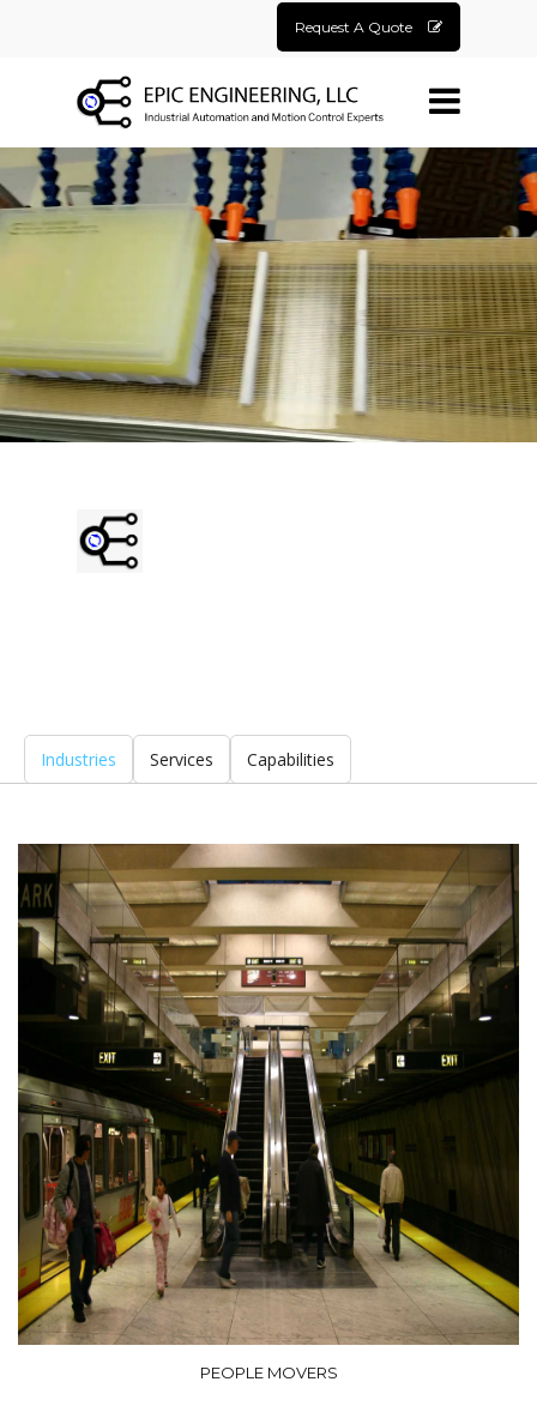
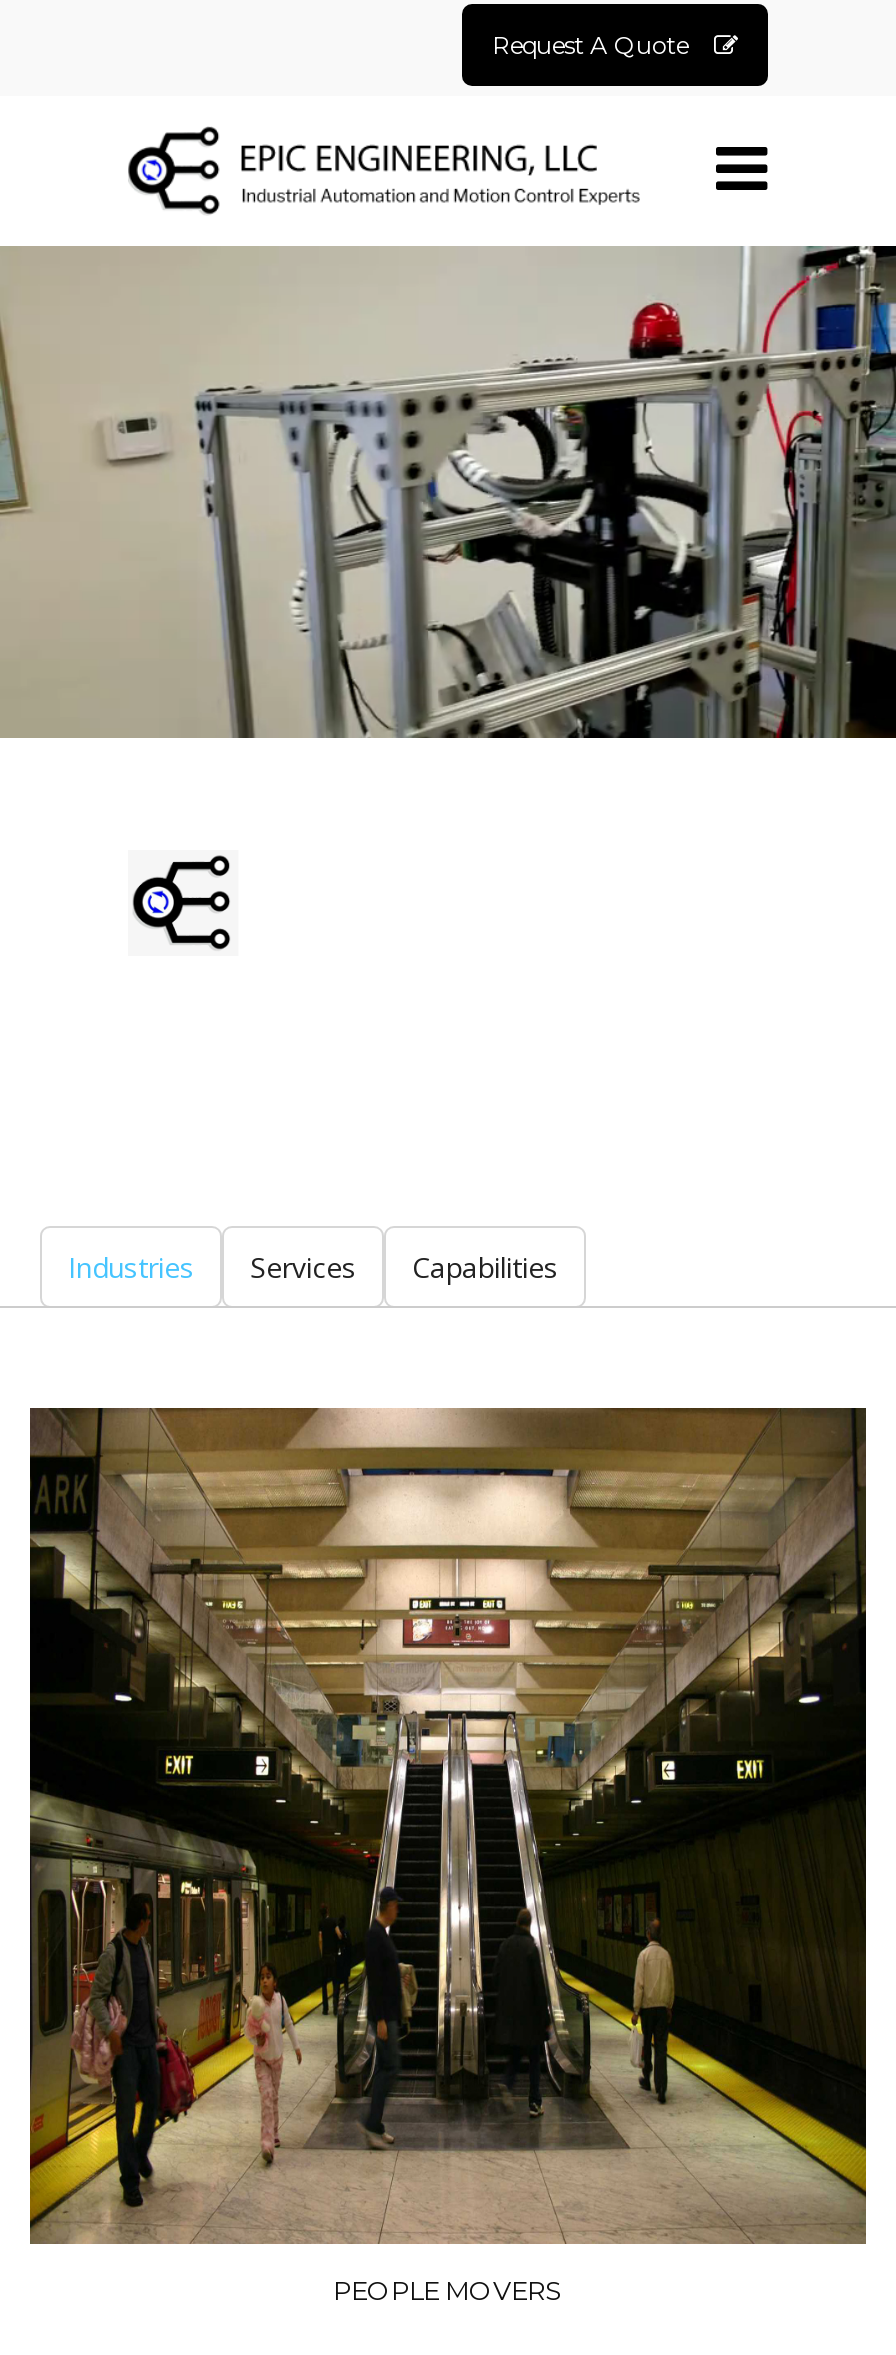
[4,146,533,443] [image] -> [6,244,890,740] [image]

